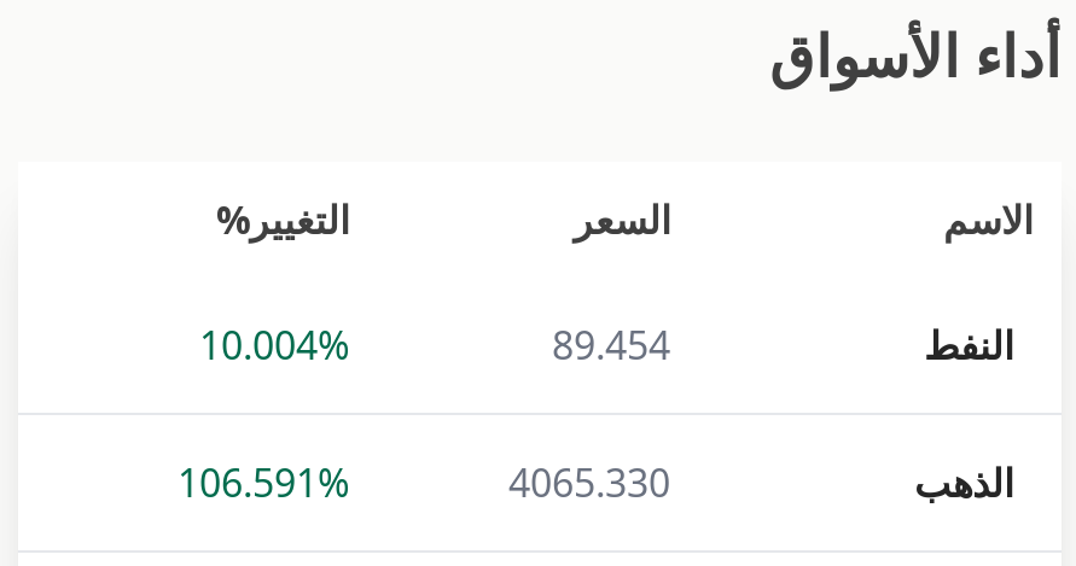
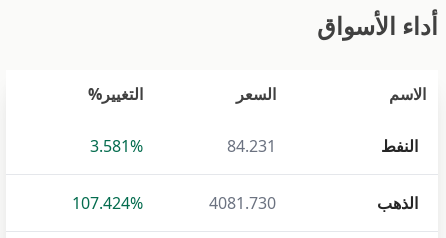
[199,318,349,371] 10.004% -> [90,135,143,157] 3.581%
[552,318,670,371] 89.454 -> [227,135,276,157] 84.231
[178,455,349,509] 106.591% -> [72,192,143,214] 107.424%
[508,455,670,509] 4065.330 -> [209,192,276,214] 4081.730

